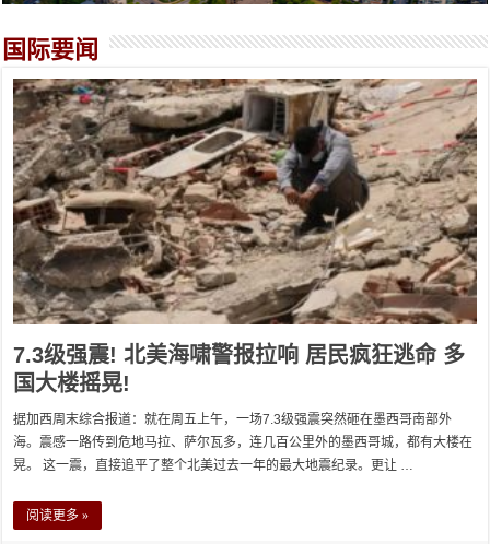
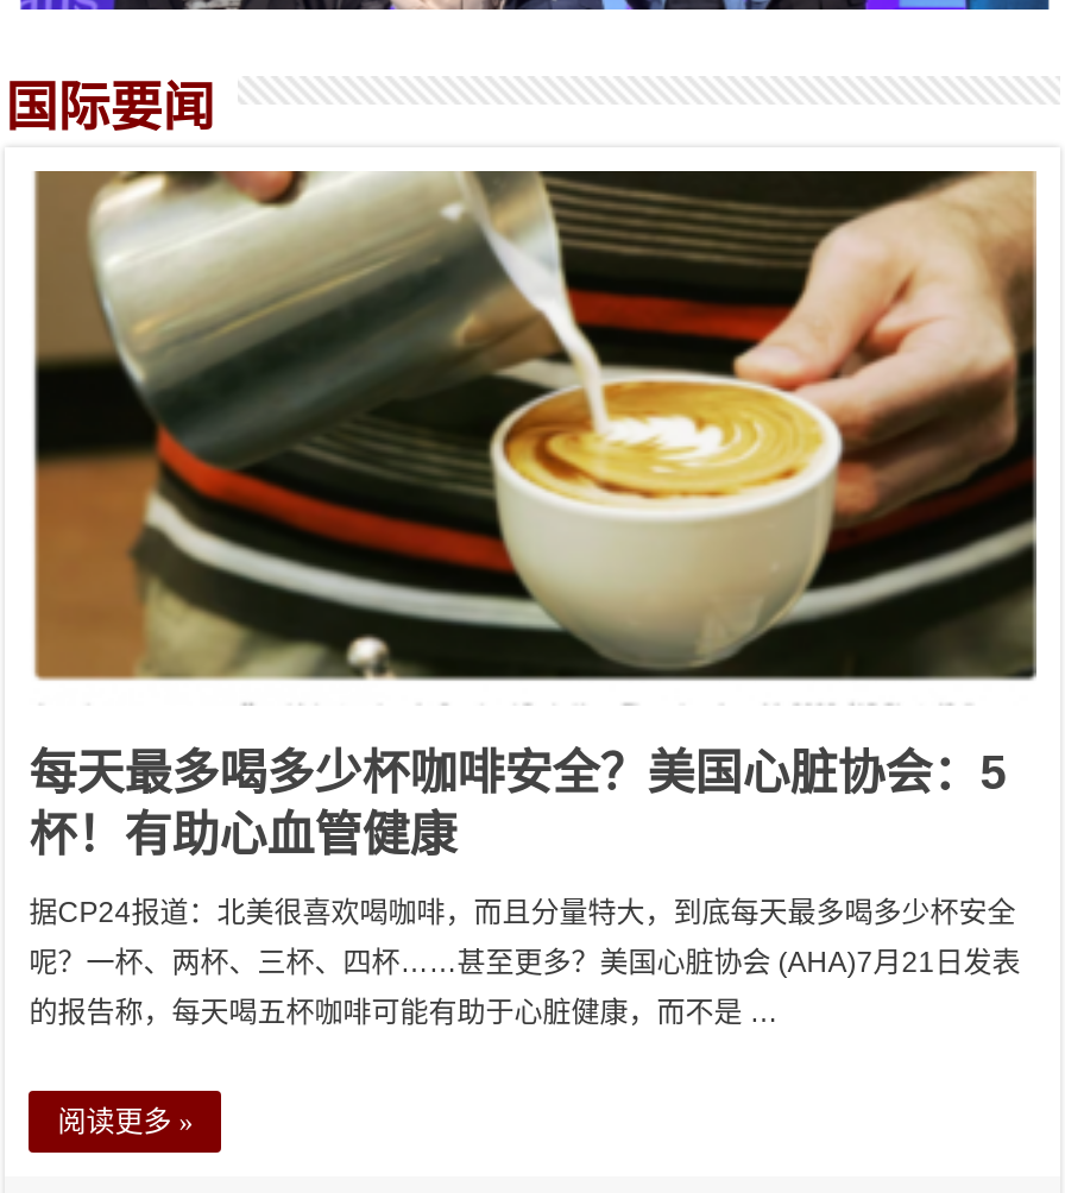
[12,78,478,396] [image] | 7.3级强震! 北美海啸警报拉响 居民疯狂逃命 多 | 国大楼摇晃! -> [29,169,1036,861] [image] | 每天最多喝多少杯咖啡安全？美国心脏协会：5 | 杯！有助心血管健康
[13,412,452,428] 据加西周末综合报道：就在周五上午，一场7.3级强震突然砸在墨西哥南部外 -> [29,897,1016,930] 据CP24报道：北美很喜欢喝咖啡，而且分量特大，到底每天最多喝多少杯安全
[13,435,473,450] 海。震感一路传到危地马拉、萨尔瓦多，连几百公里外的墨西哥城，都有大楼在 -> [29,947,1020,980] 呢？一杯、两杯、三杯、四杯……甚至更多？美国心脏协会 (AHA)7月21日发表
[13,458,414,473] 晃。 这一震，直接追平了整个北美过去一年的最大地震纪录。更让 … -> [29,997,778,1030] 的报告称，每天喝五杯咖啡可能有助于心脏健康，而不是 …

